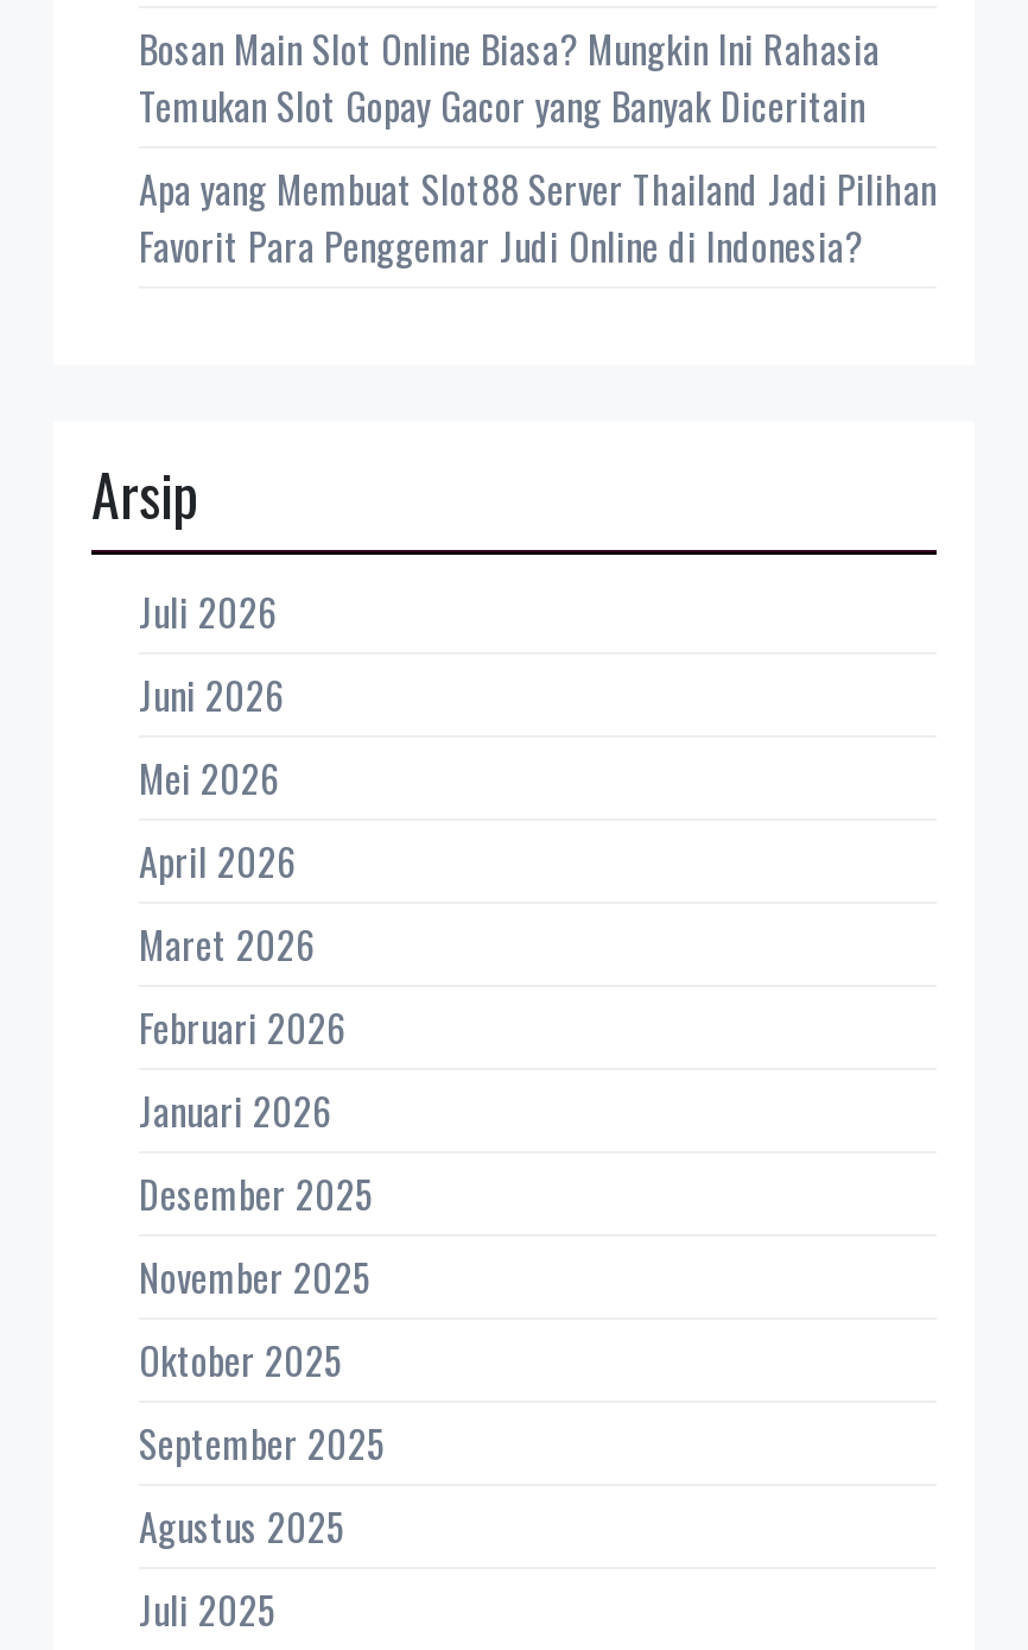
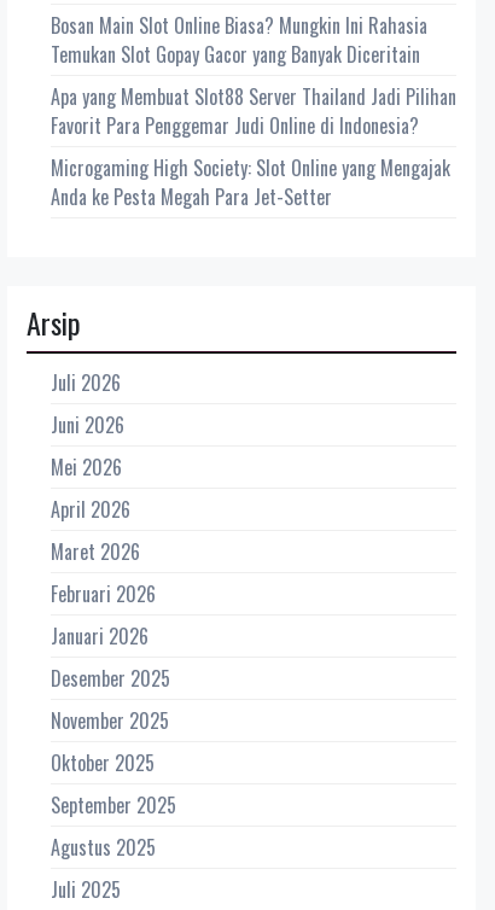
none -> [51,153,450,211] Microgaming High Society: Slot Online yang Mengajak | Anda ke Pesta Megah Para Jet-Setter

